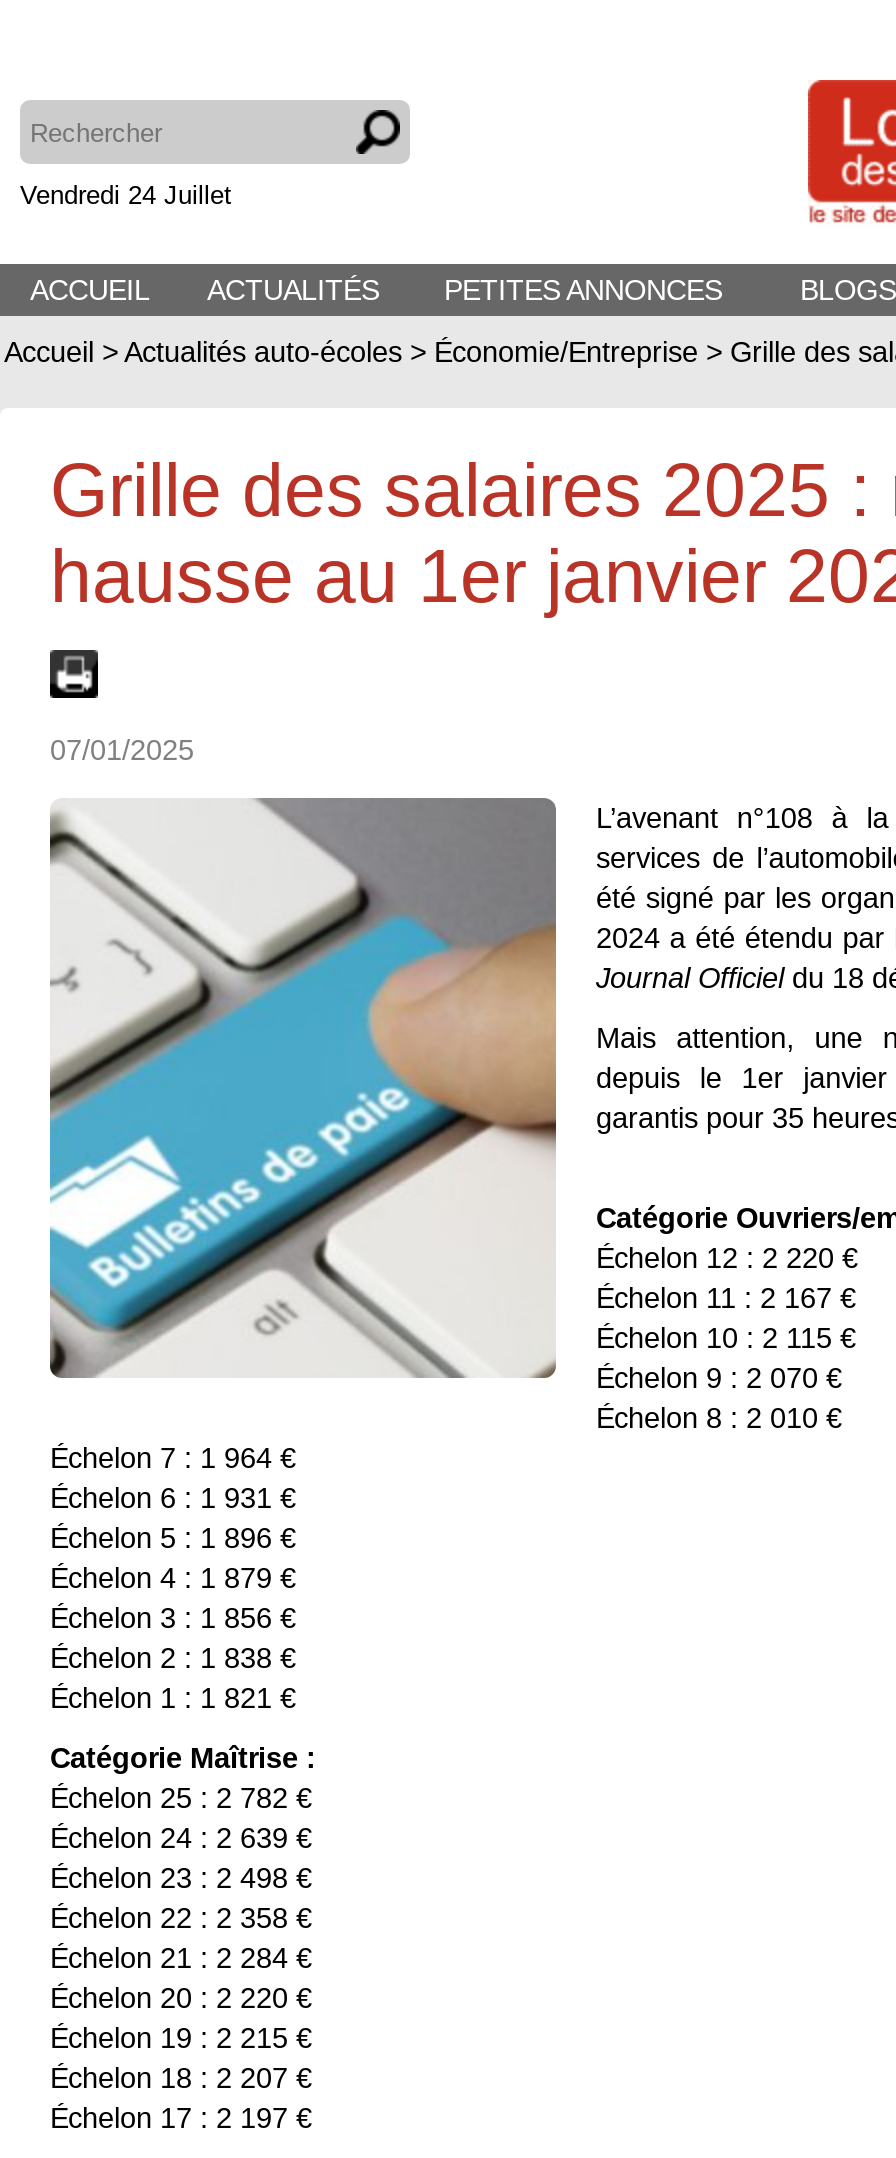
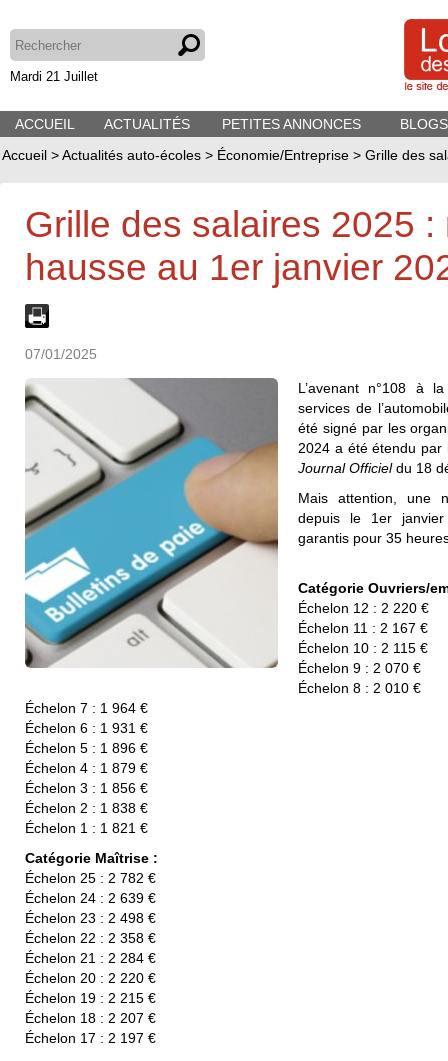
[20,180,232,210] Vendredi 24 Juillet -> [10,69,98,84] Mardi 21 Juillet

